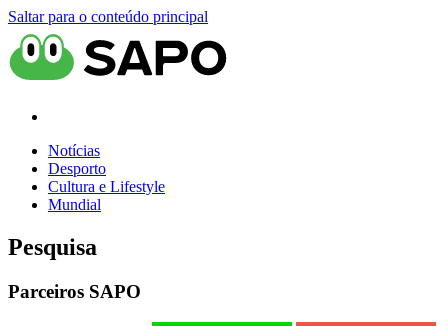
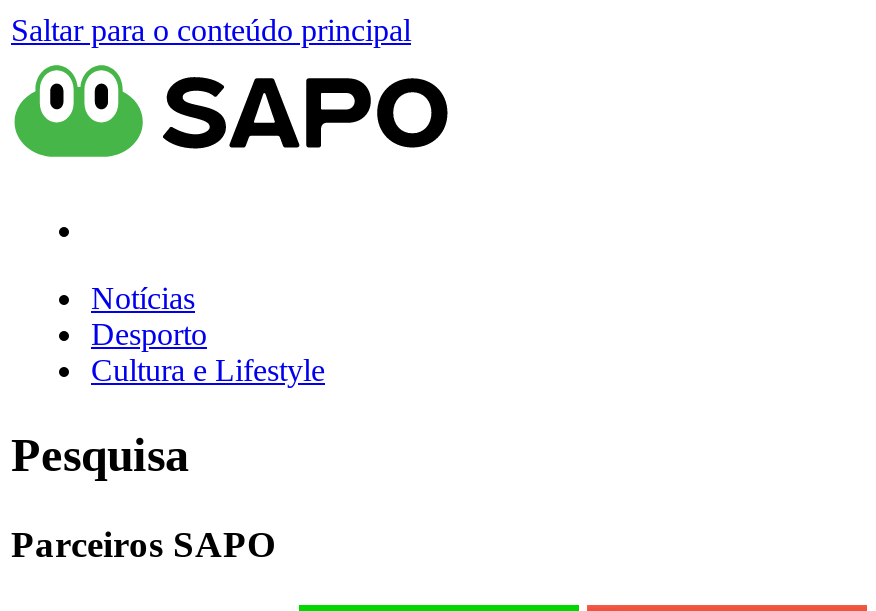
[48,196,101,213] Mundial -> none

